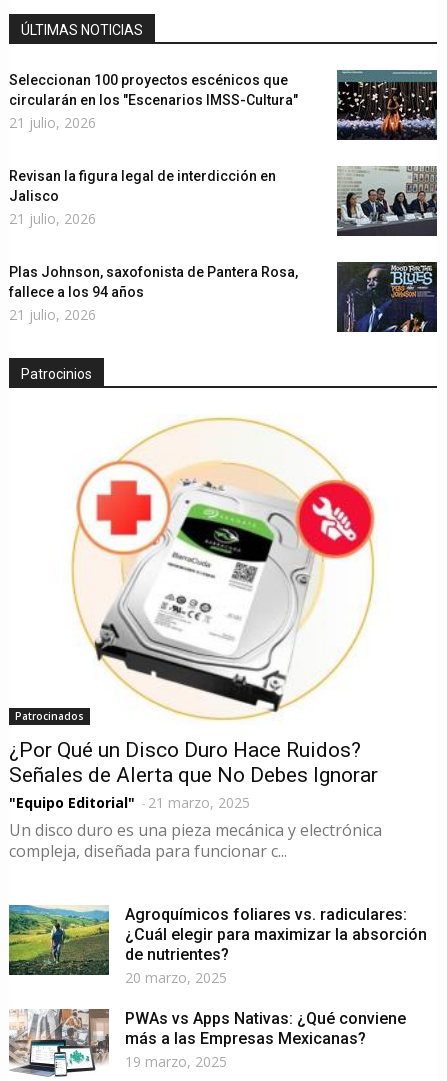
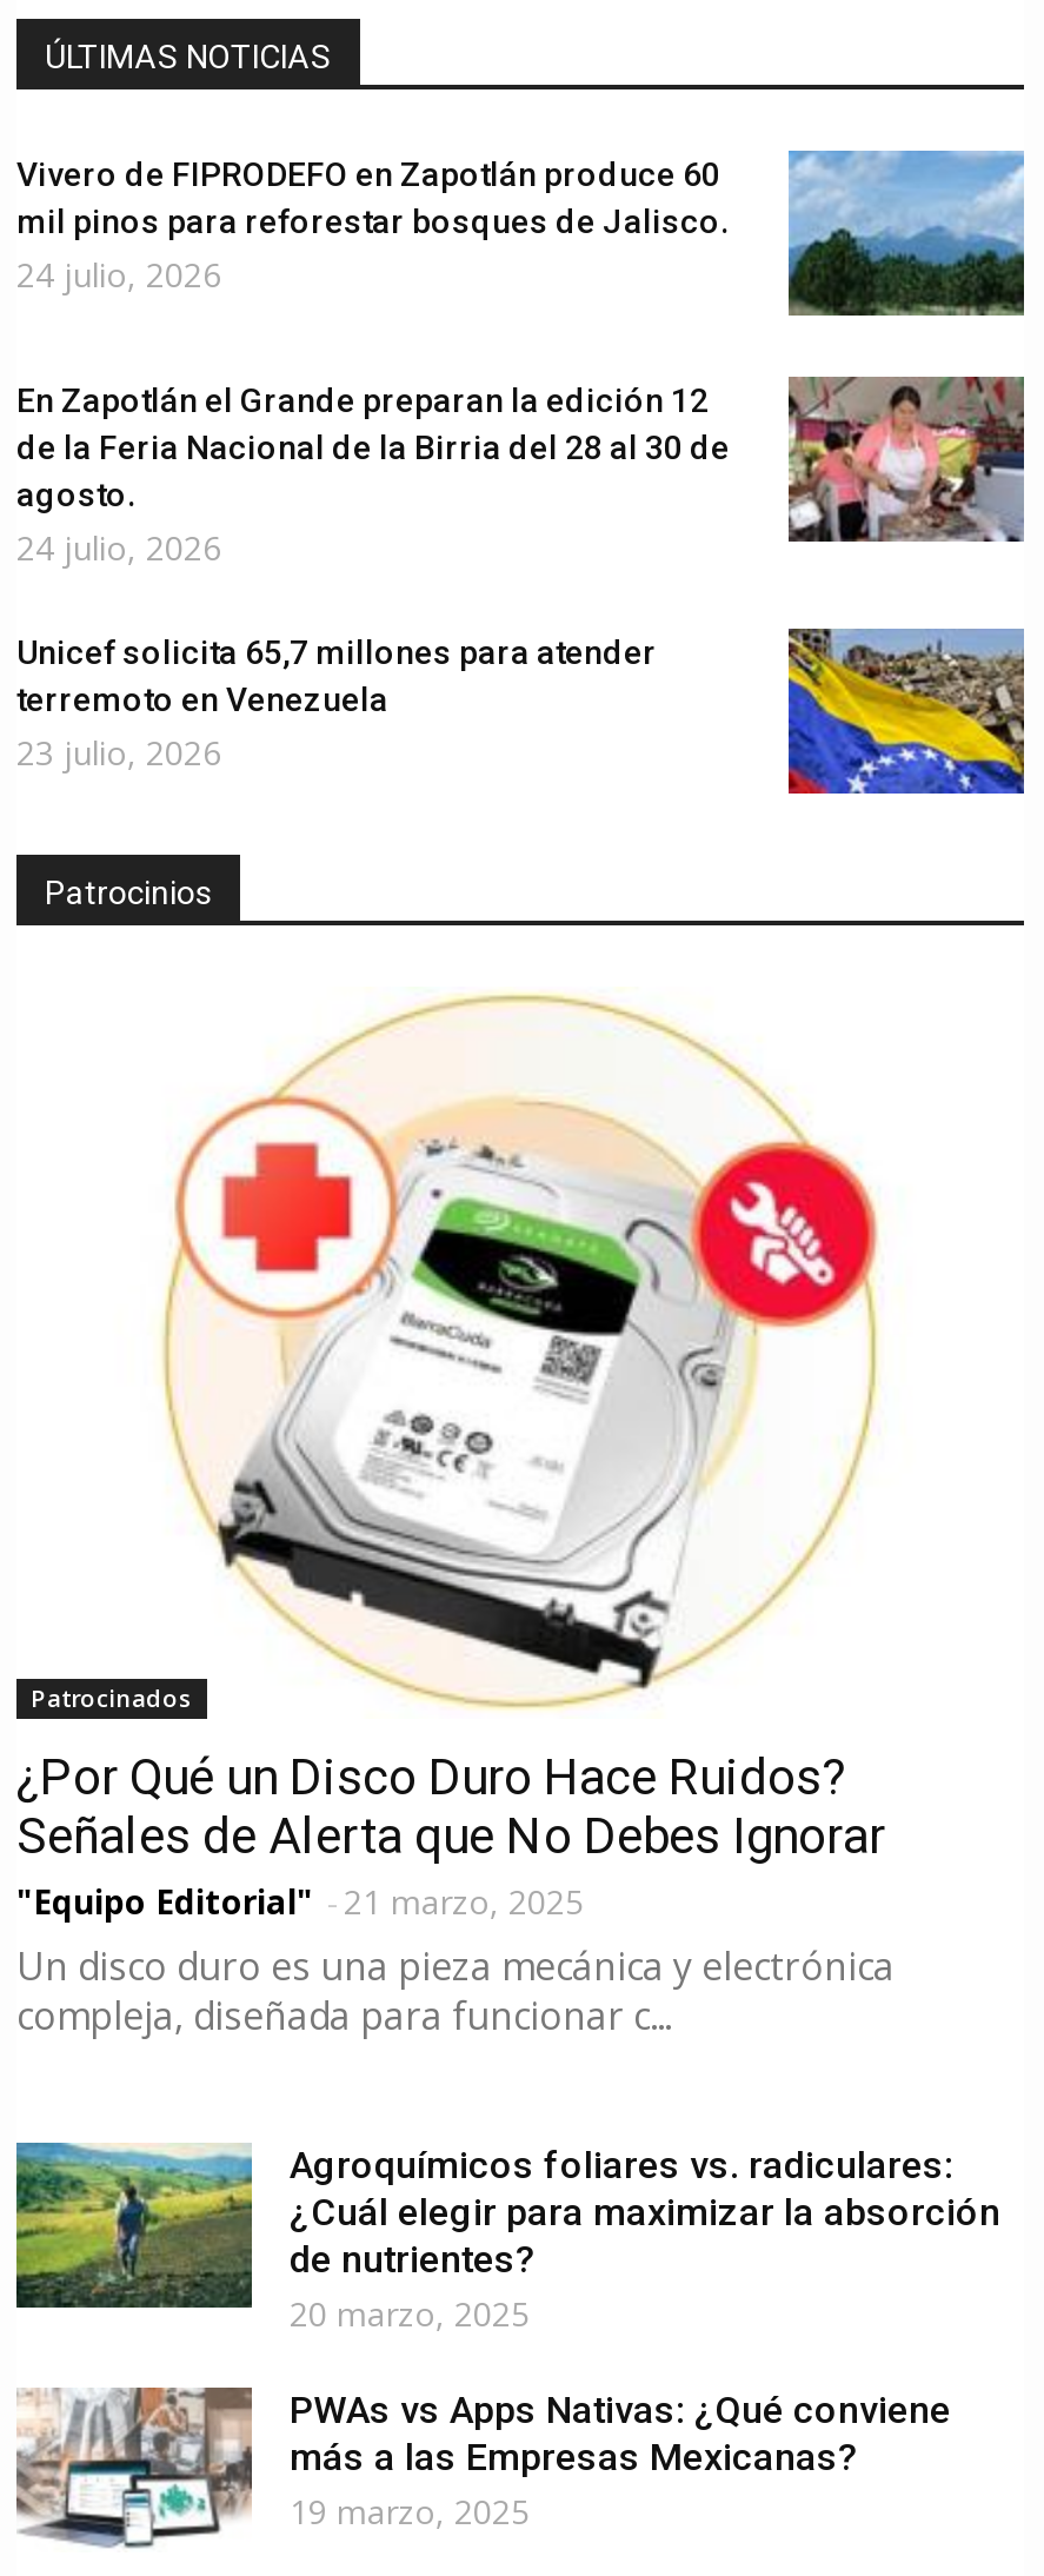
[9,69,438,141] [image] | Seleccionan 100 proyectos escénicos que | circularán en los "Escenarios IMSS-Cultura" | 21 julio, 2026 -> [16,148,1026,318] [image] | Vivero de FIPRODEFO en Zapotlán produce 60 | mil pinos para reforestar bosques de Jalisco. | 24 julio, 2026
[9,168,276,228] Revisan la figura legal de interdicción en | Jalisco | 21 julio, 2026 -> [16,382,730,571] En Zapotlán el Grande preparan la edición 12 | de la Feria Nacional de la Birria del 28 al 30 de | agosto. | 24 julio, 2026
[337,166,437,237] [image] -> [789,377,1024,542] [image]
[9,264,298,324] Plas Johnson, saxofonista de Pantera Rosa, | fallece a los 94 años | 21 julio, 2026 -> [16,634,657,776] Unicef solicita 65,7 millones para atender | terremoto en Venezuela | 23 julio, 2026
[336,261,438,333] [image] -> [786,629,1026,796] [image]

